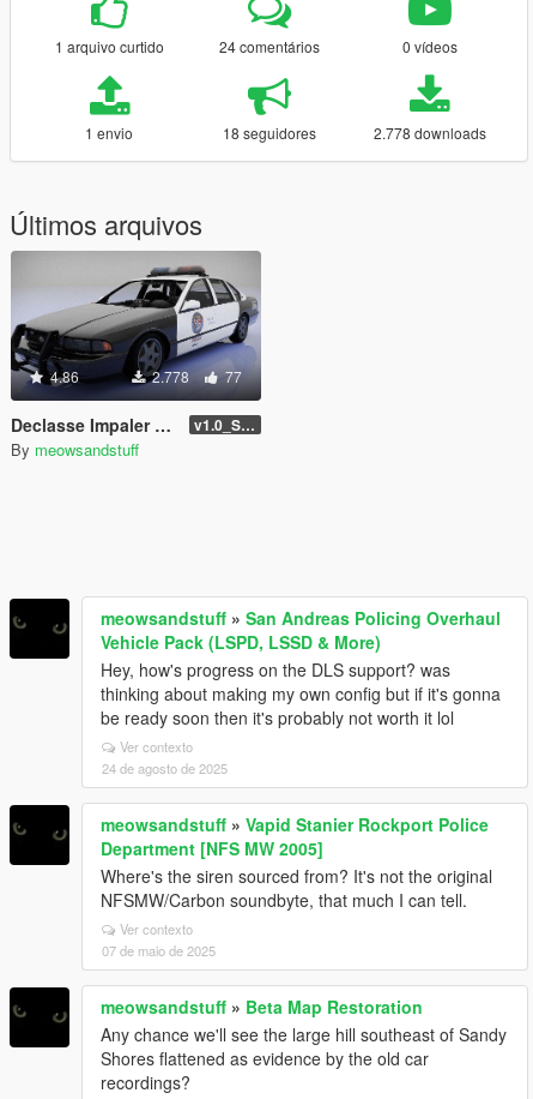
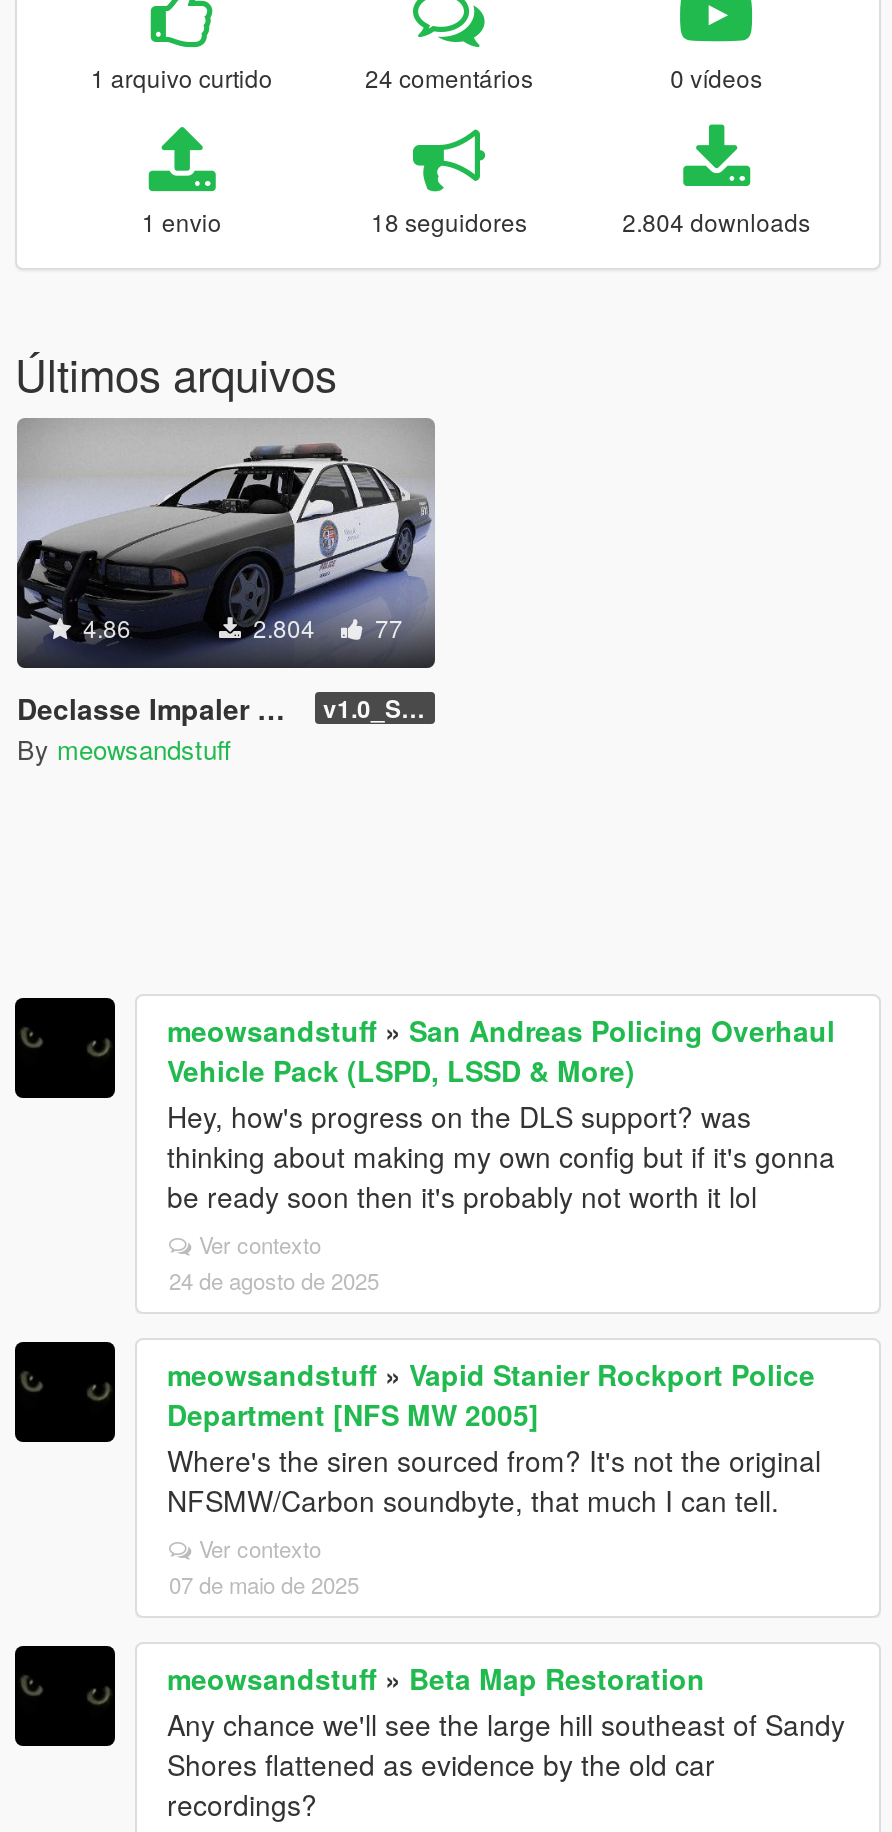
[373,122,486,143] 2.778 downloads -> [622,204,810,238] 2.804 downloads
[149,366,242,386] 2.778 77 -> [247,610,403,644] 2.804 77

